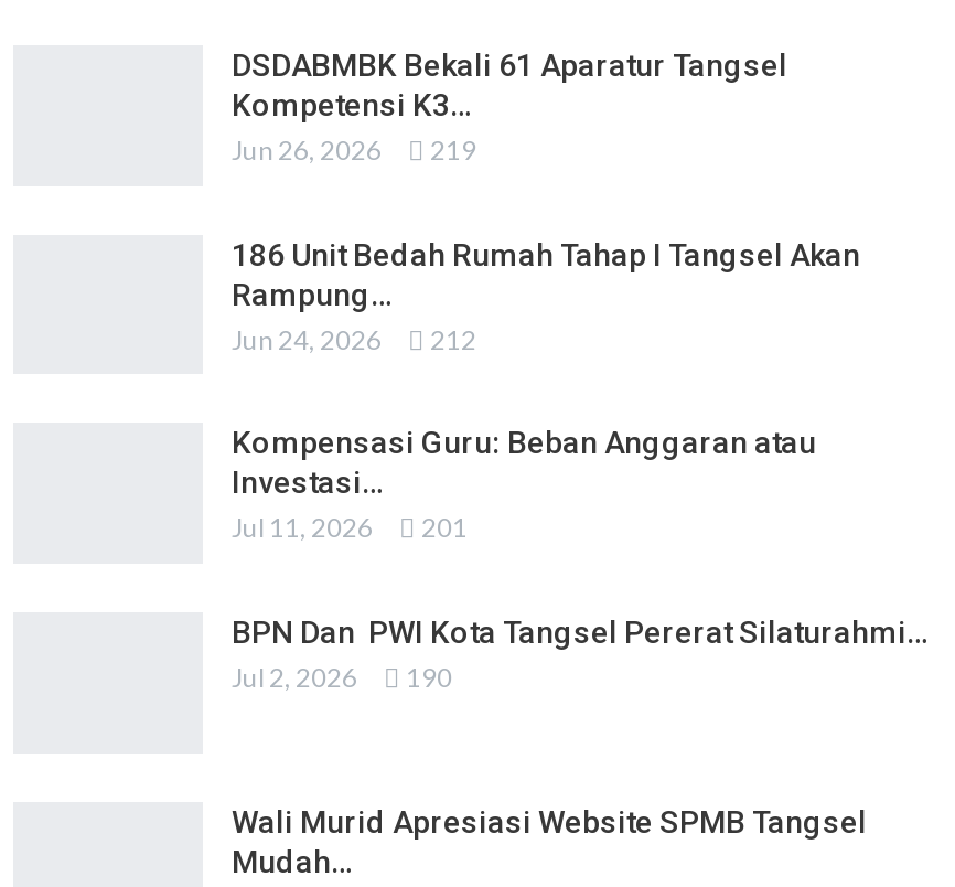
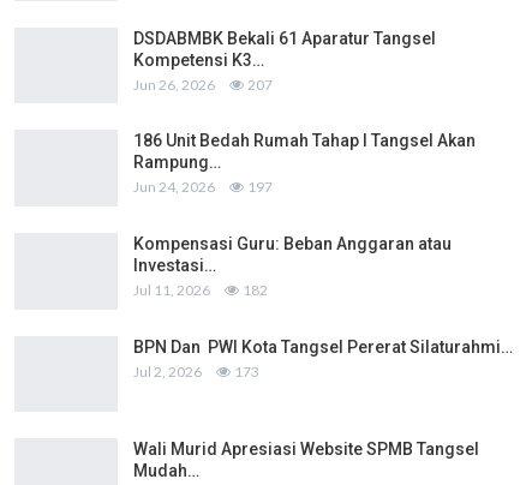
[232,134,476,167] Jun 26, 2026 219 -> [133,75,273,93] Jun 26, 2026 207
[232,323,476,356] Jun 24, 2026 212 -> [133,178,273,196] Jun 24, 2026 197
[232,512,468,545] Jul 11, 2026 201 -> [133,281,268,299] Jul 11, 2026 182
[232,661,452,694] Jul 2, 2026 190 -> [133,362,259,380] Jul 2, 2026 173

